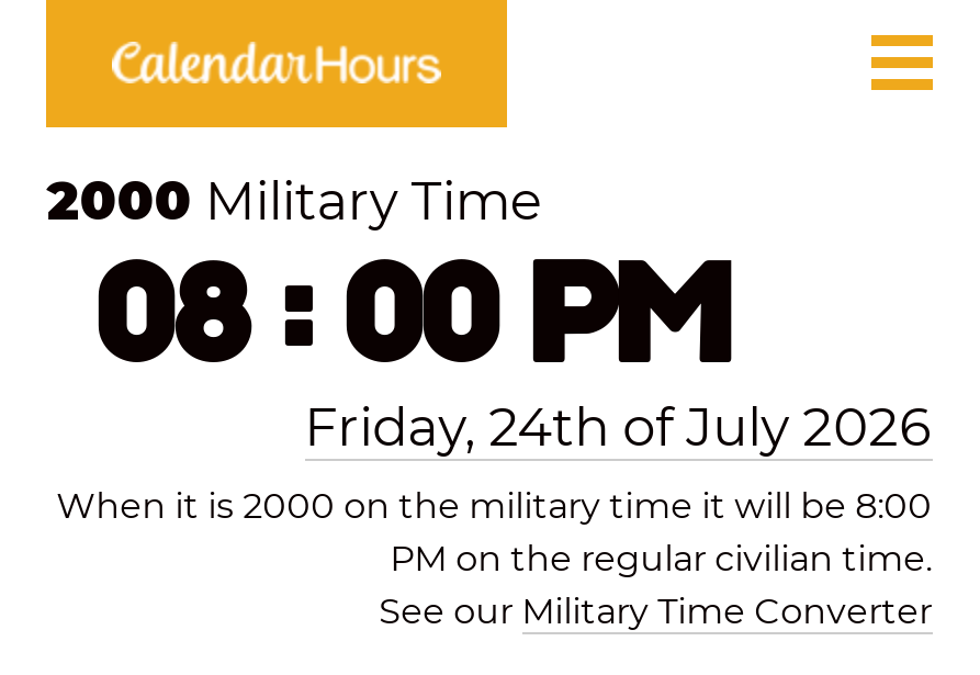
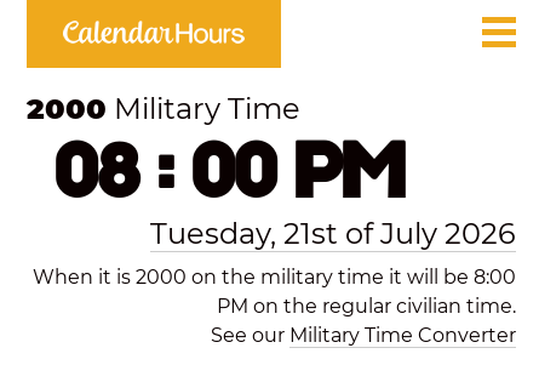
[304,395,932,459] Friday, 24th of July 2026 -> [150,216,516,251] Tuesday, 21st of July 2026

